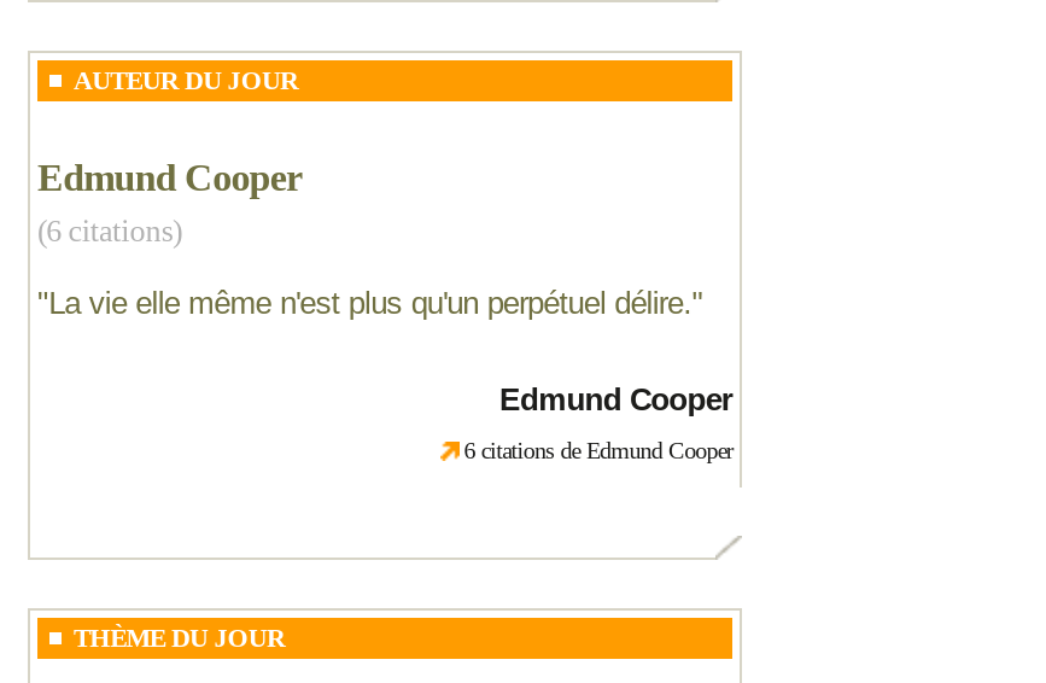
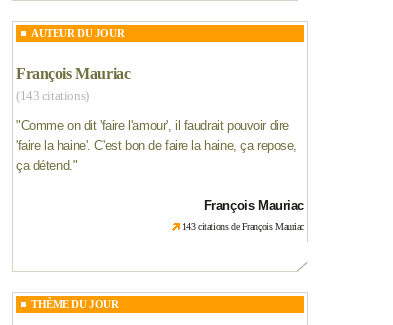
[37,157,302,249] Edmund Cooper | (6 citations) -> [16,65,130,103] François Mauriac | (143 citations)
[37,285,703,321] "La vie elle même n'est plus qu'un perpétuel délire." -> [16,118,297,173] "Comme on dit 'faire l'amour', il faudrait pouvoir dire | 'faire la haine'. C'est bon de faire la haine, ça repose, | ça détend."
[499,381,732,418] Edmund Cooper -> [204,198,304,213] François Mauriac
[464,437,732,463] 6 citations de Edmund Cooper -> [182,221,304,232] 143 citations de François Mauriac

